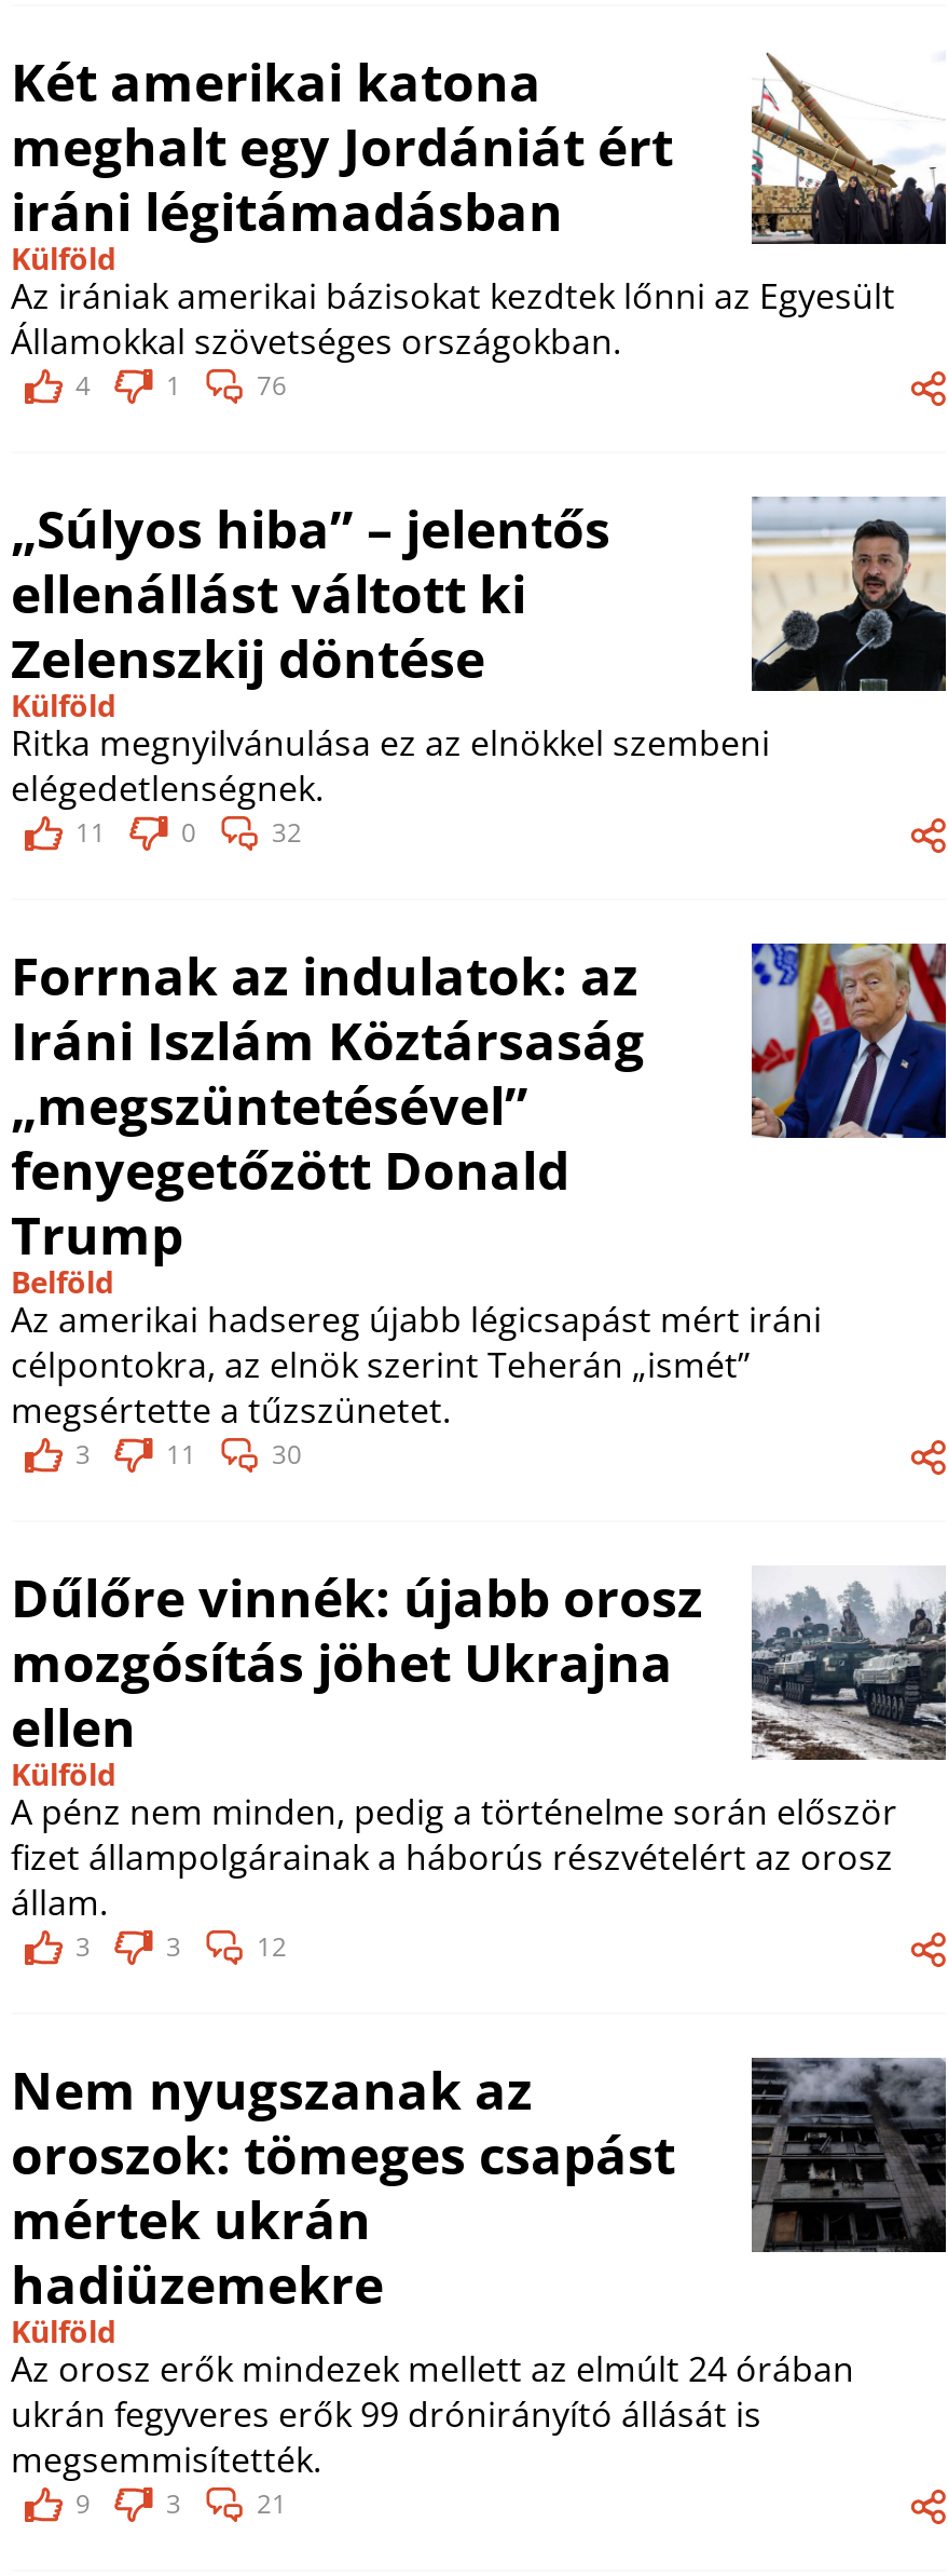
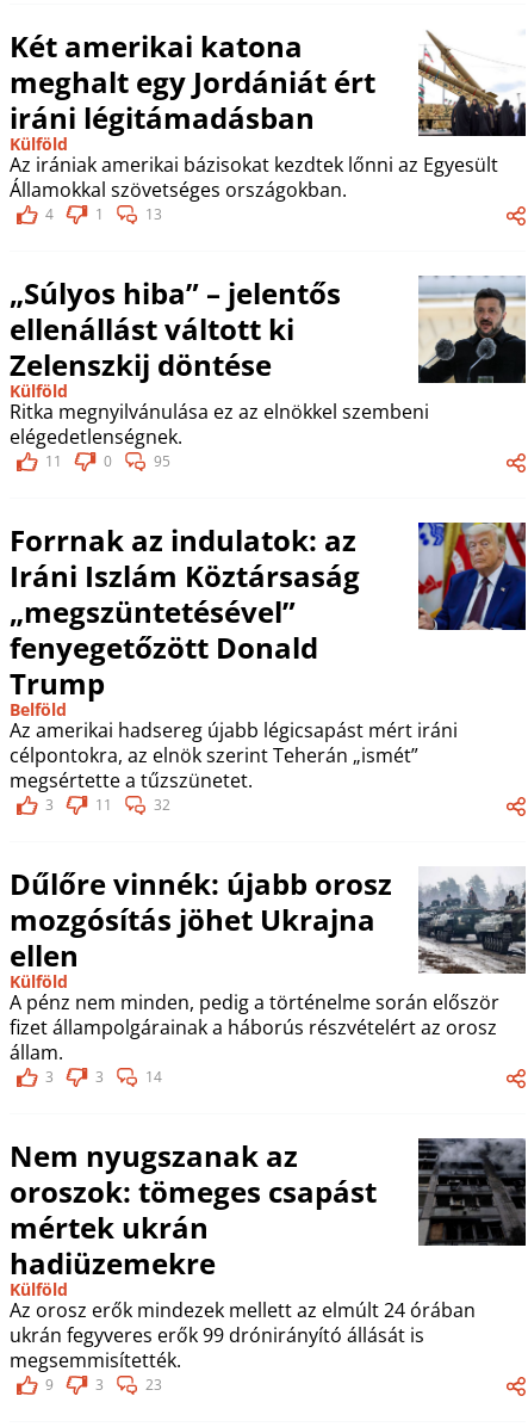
[257,366,287,403] 76 -> [145,204,161,224] 13
[272,813,302,850] 32 -> [153,451,170,471] 95
[272,1435,302,1472] 30 -> [153,794,170,815] 32
[257,1928,287,1964] 12 -> [145,1066,161,1087] 14
[257,2485,287,2521] 21 -> [145,1374,161,1394] 23

